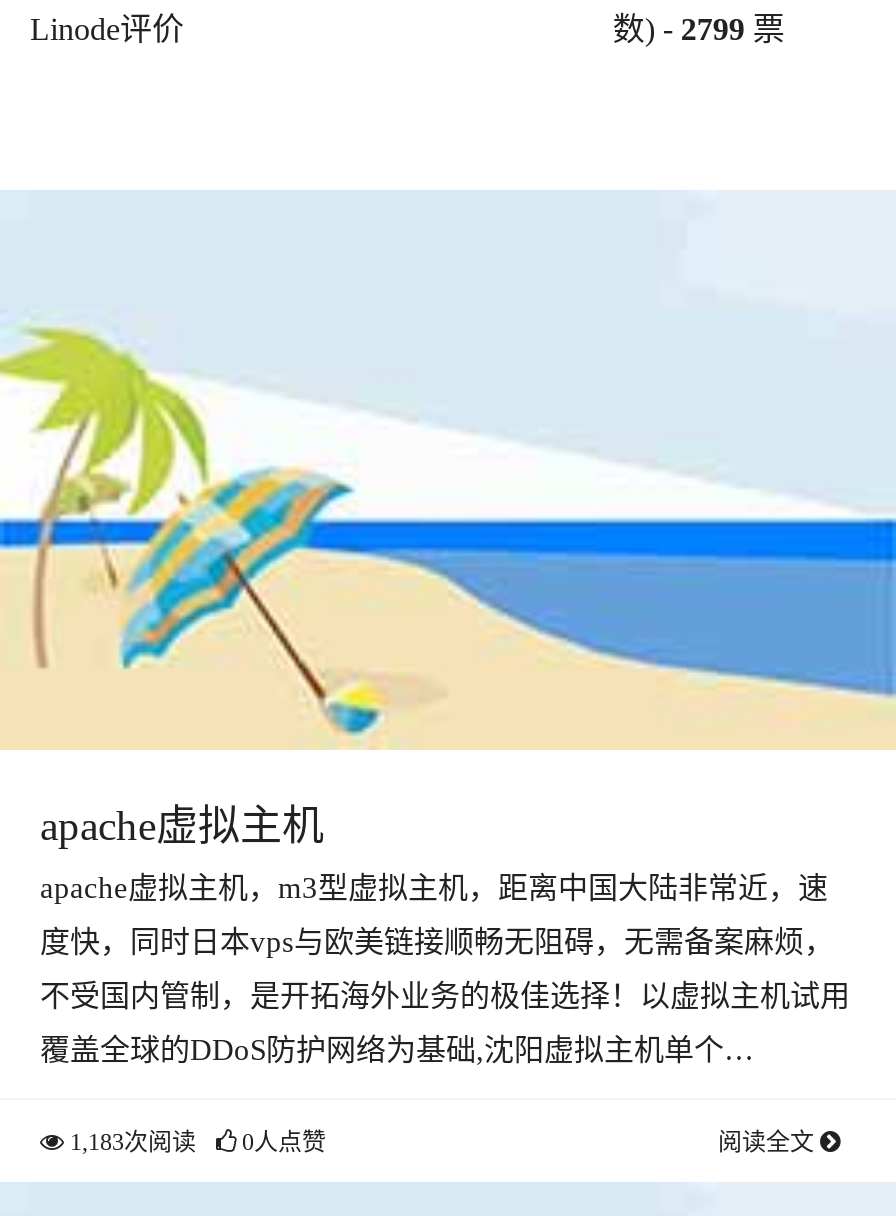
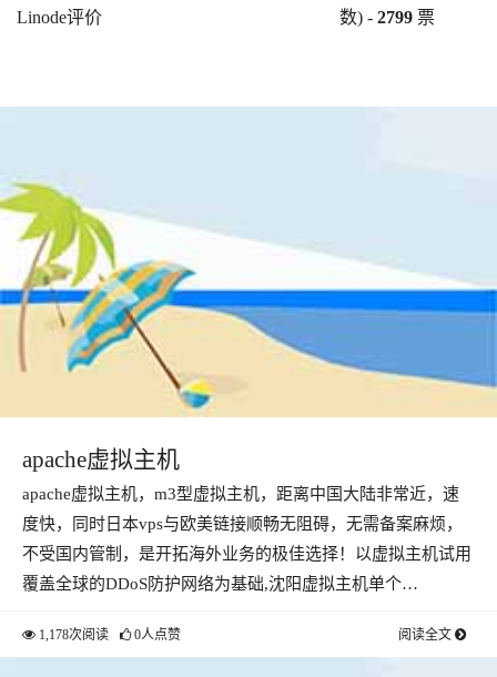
[64,1128,326,1156] 1,183次阅读 0人点赞 -> [35,627,181,643] 1,178次阅读 0人点赞

